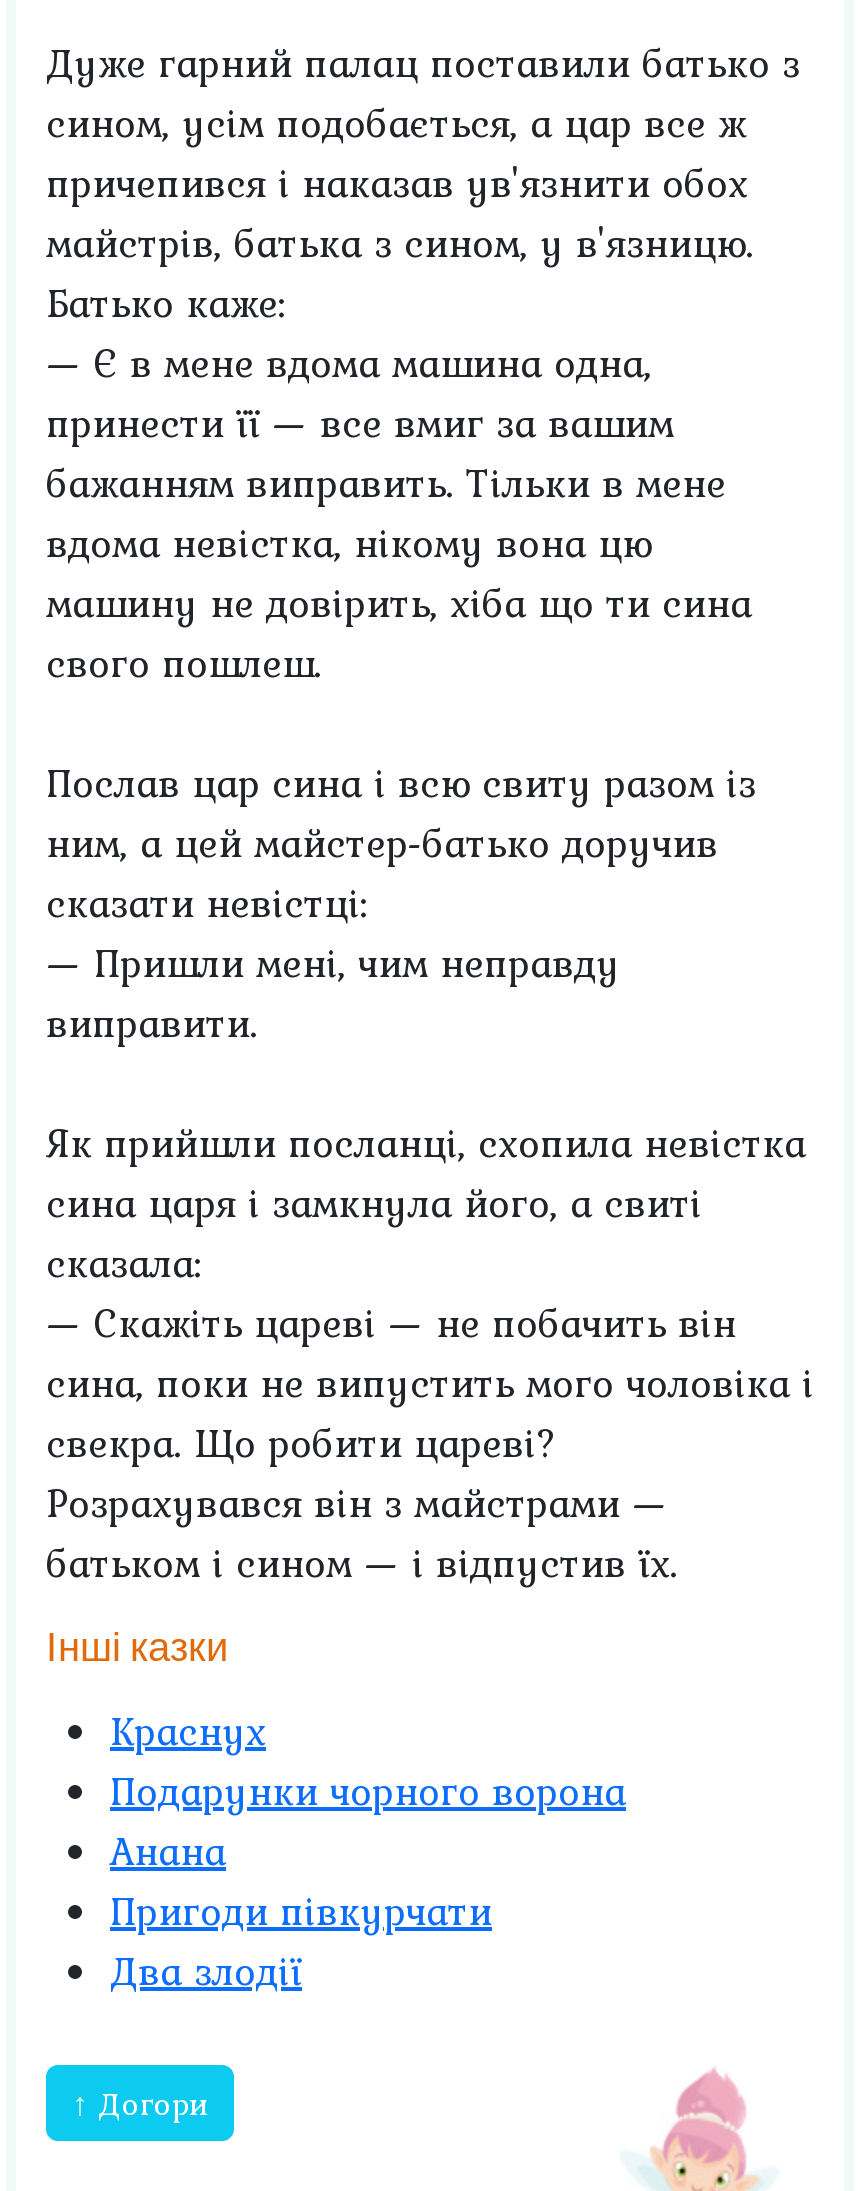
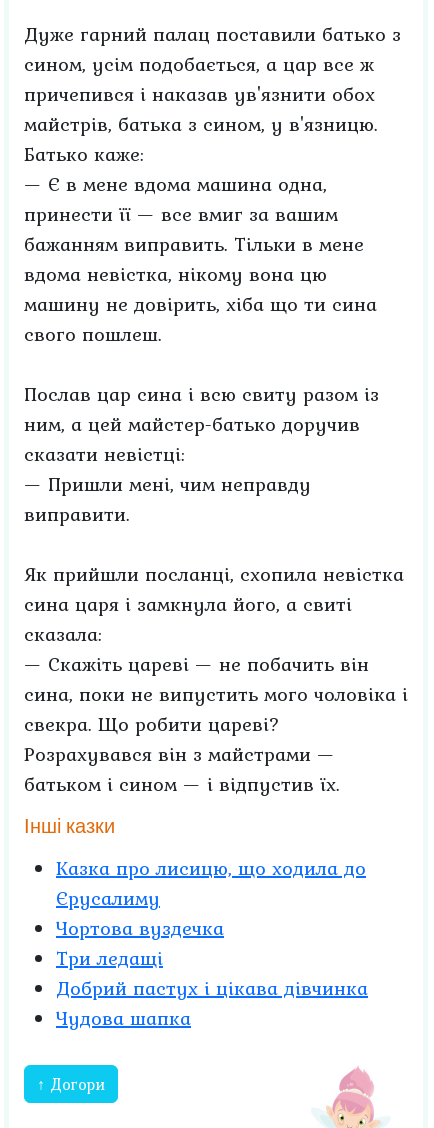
[110,1701,626,2001] Краснух | Подарунки чорного ворона | Анана | Пригоди півкурчати | Два злодії -> [56,853,368,1033] Казка про лисицю, що ходила до | Єрусалиму | Чортова вуздечка | Три ледащі | Добрий пастух і цікава дівчинка | Чудова шапка

